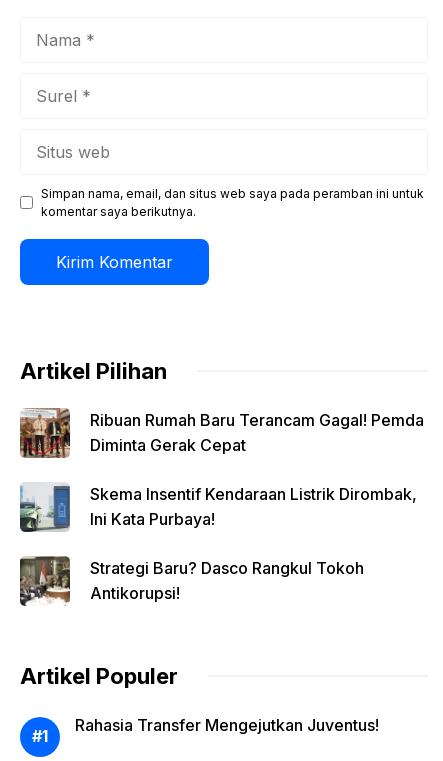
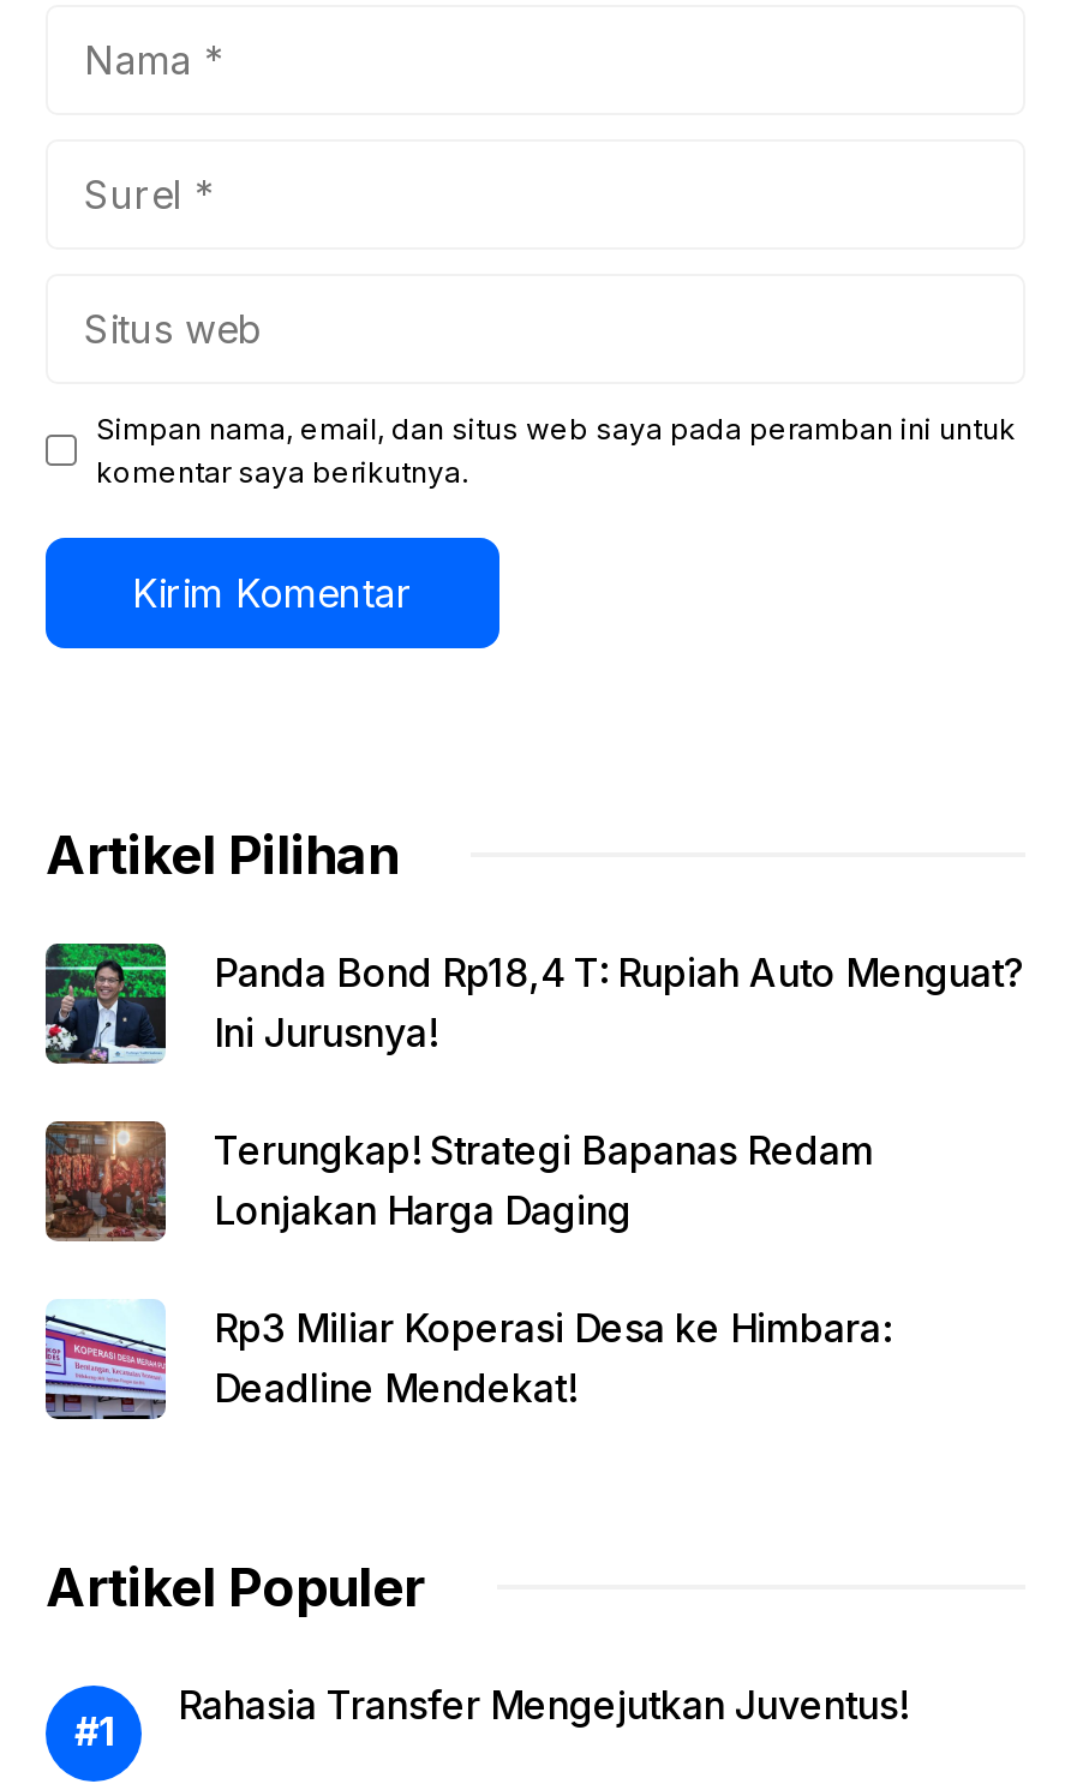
[19,407,424,458] [image] | Ribuan Rumah Baru Terancam Gagal! Pemda | Diminta Gerak Cepat -> [43,941,1025,1064] [image] | Panda Bond Rp18,4 T: Rupiah Auto Menguat? | Ini Jurusnya!
[19,482,417,533] [image] | Skema Insentif Kendaraan Listrik Dirombak, | Ini Kata Purbaya! -> [43,1119,874,1241] [image] | Terungkap! Strategi Bapanas Redam | Lonjakan Harga Daging
[19,555,364,606] [image] | Strategi Baru? Dasco Rangkul Tokoh | Antikorupsi! -> [43,1299,891,1421] [image] | Rp3 Miliar Koperasi Desa ke Himbara: | Deadline Mendekat!

